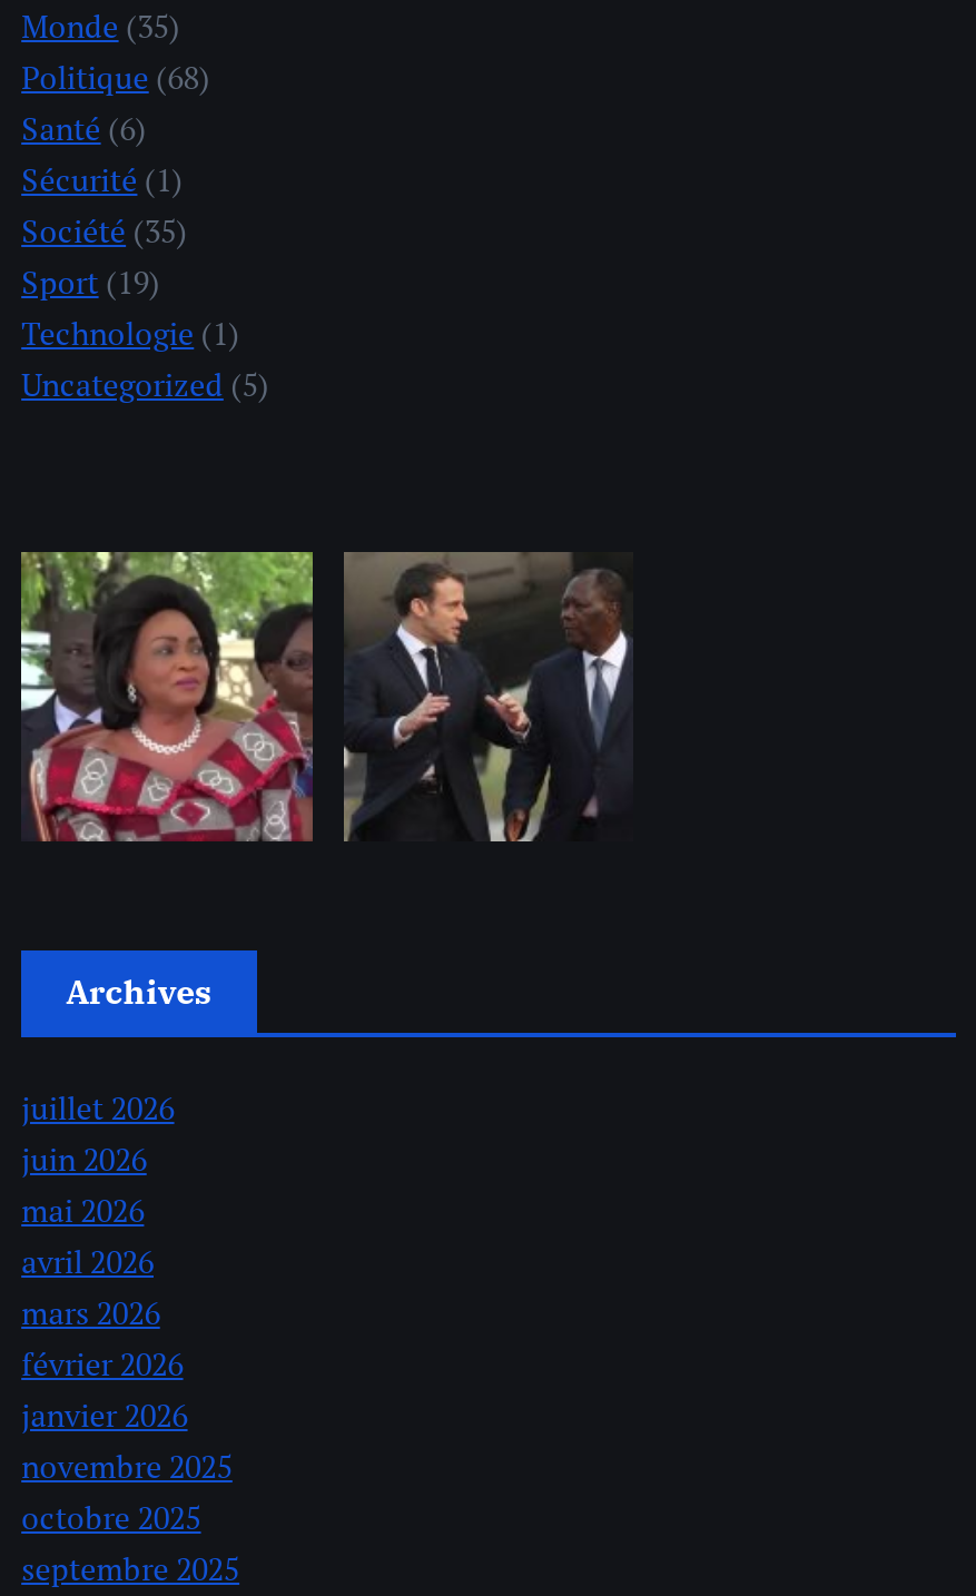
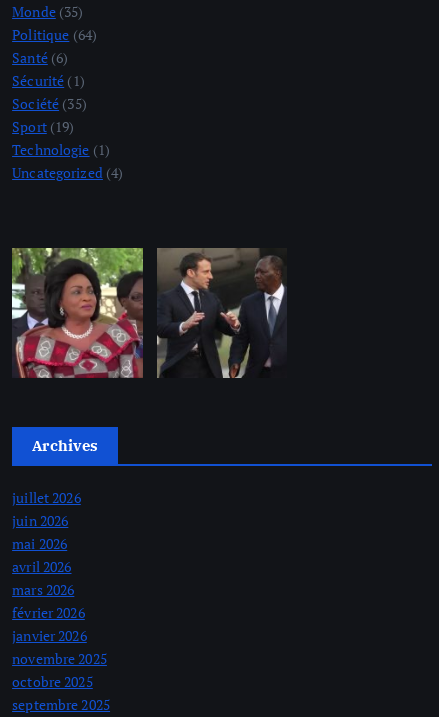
[21,56,211,98] Politique (68) -> [12,25,97,44] Politique (64)
[21,363,269,406] Uncategorized (5) -> [12,163,123,182] Uncategorized (4)

